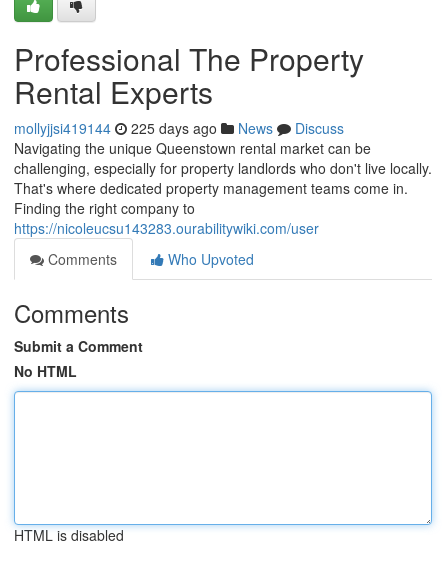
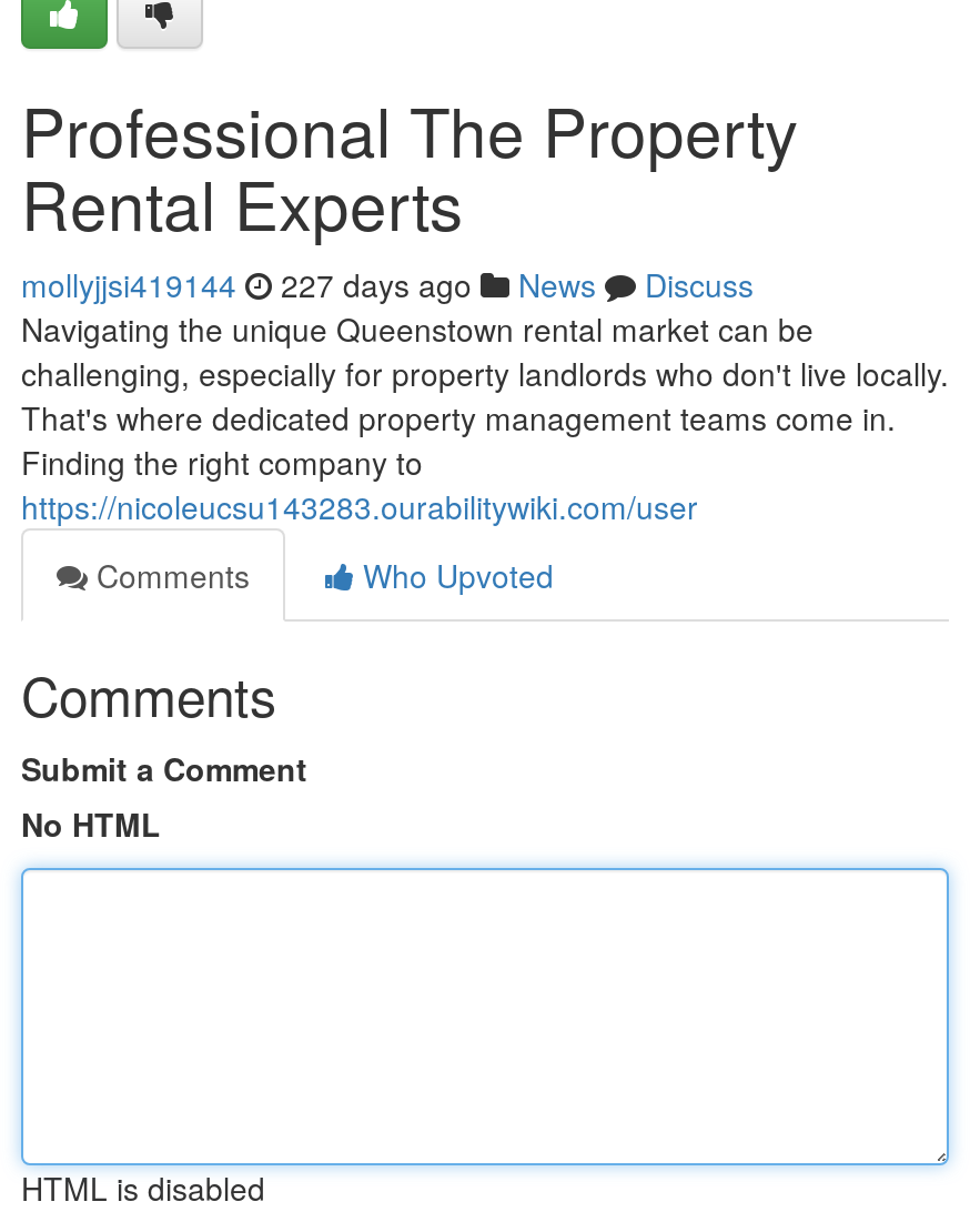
[14,118,344,138] mollyjjsi419144 225 days ago News Discuss -> [21,262,754,306] mollyjjsi419144 227 days ago News Discuss

